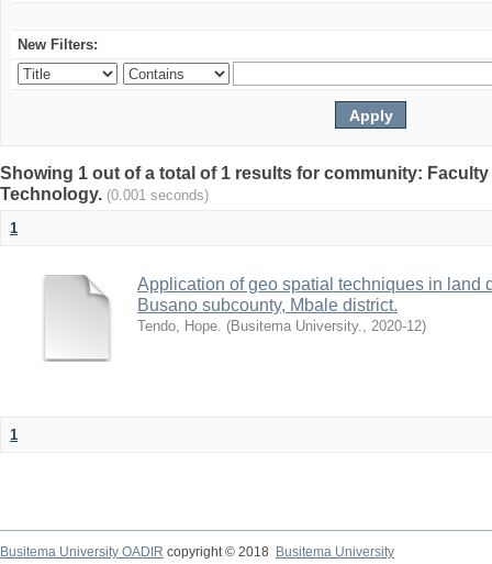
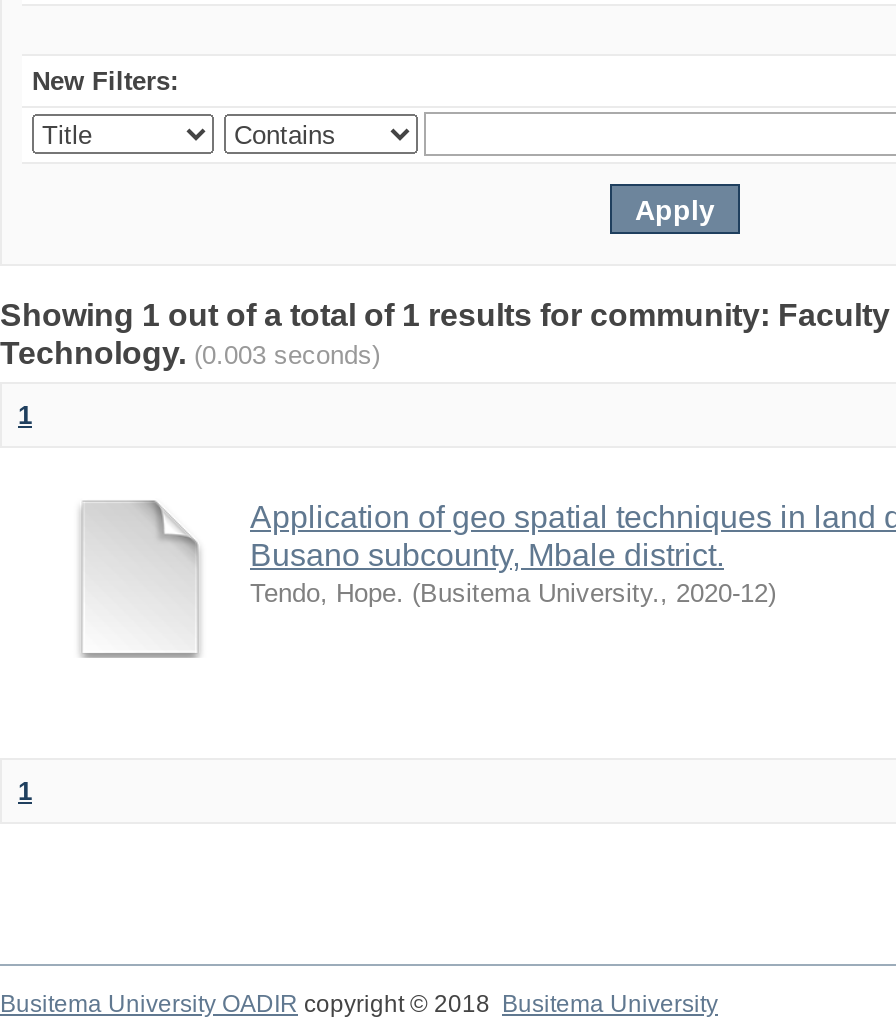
[0,185,209,203] Technology. (0.001 seconds) -> [0,336,380,370] Technology. (0.003 seconds)

